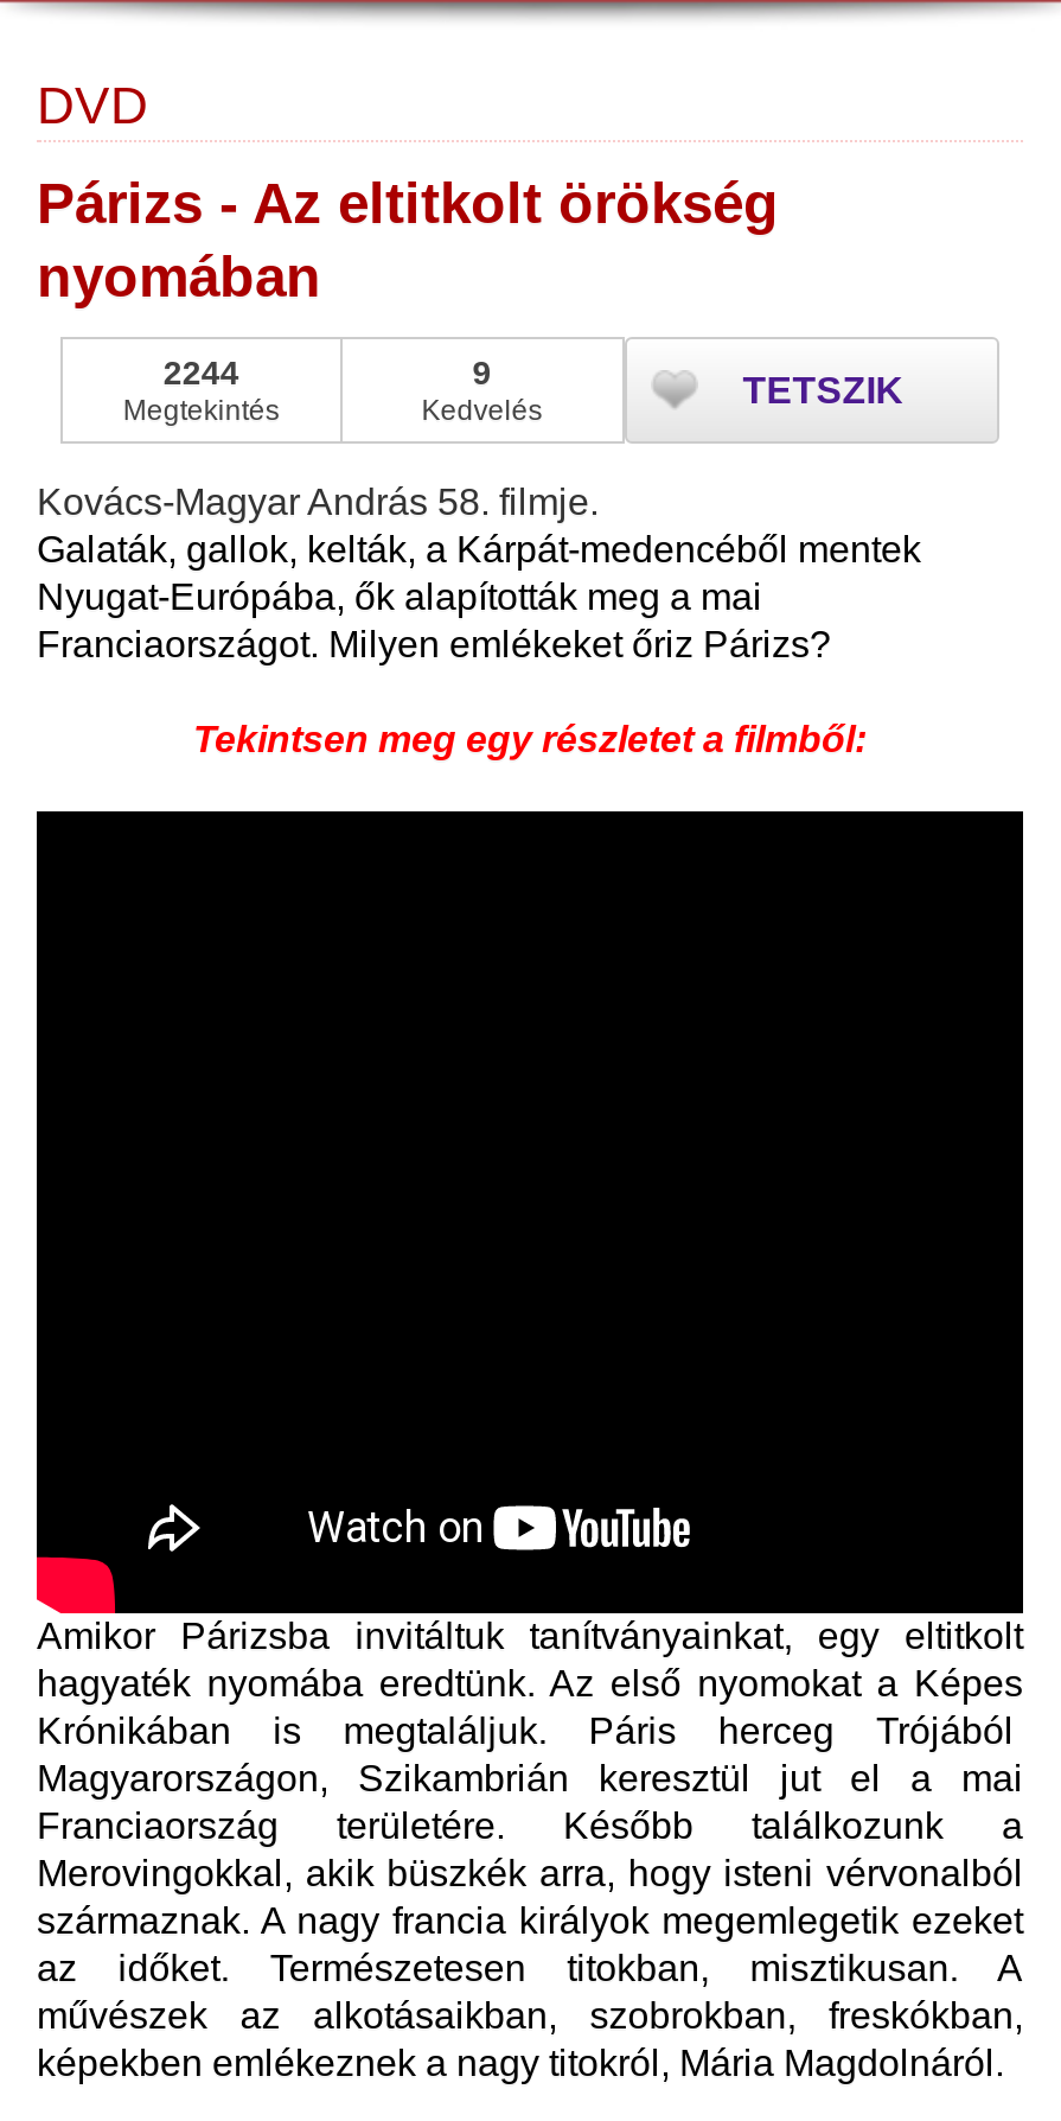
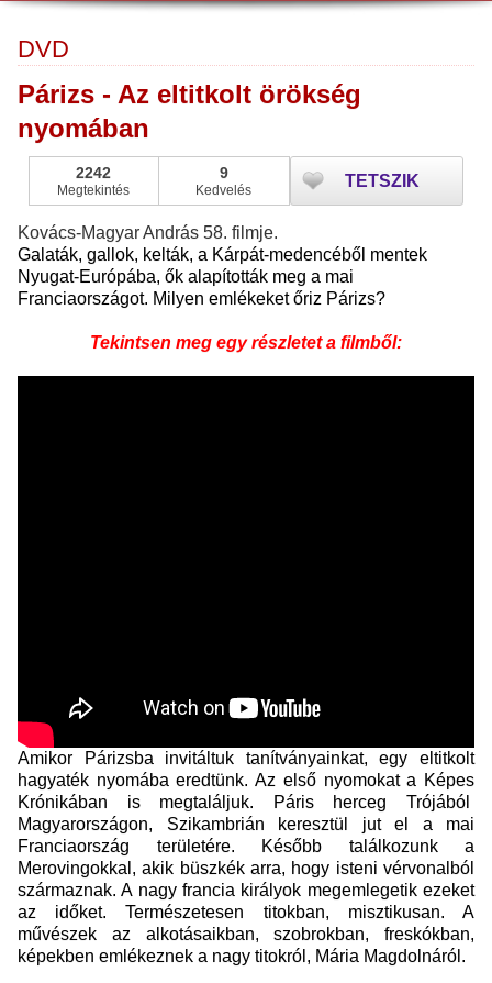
[163,354,239,392] 2244 -> [76,164,111,182] 2242

